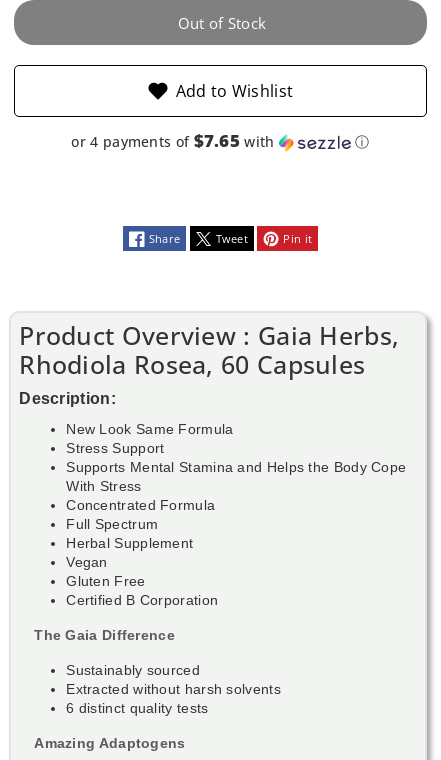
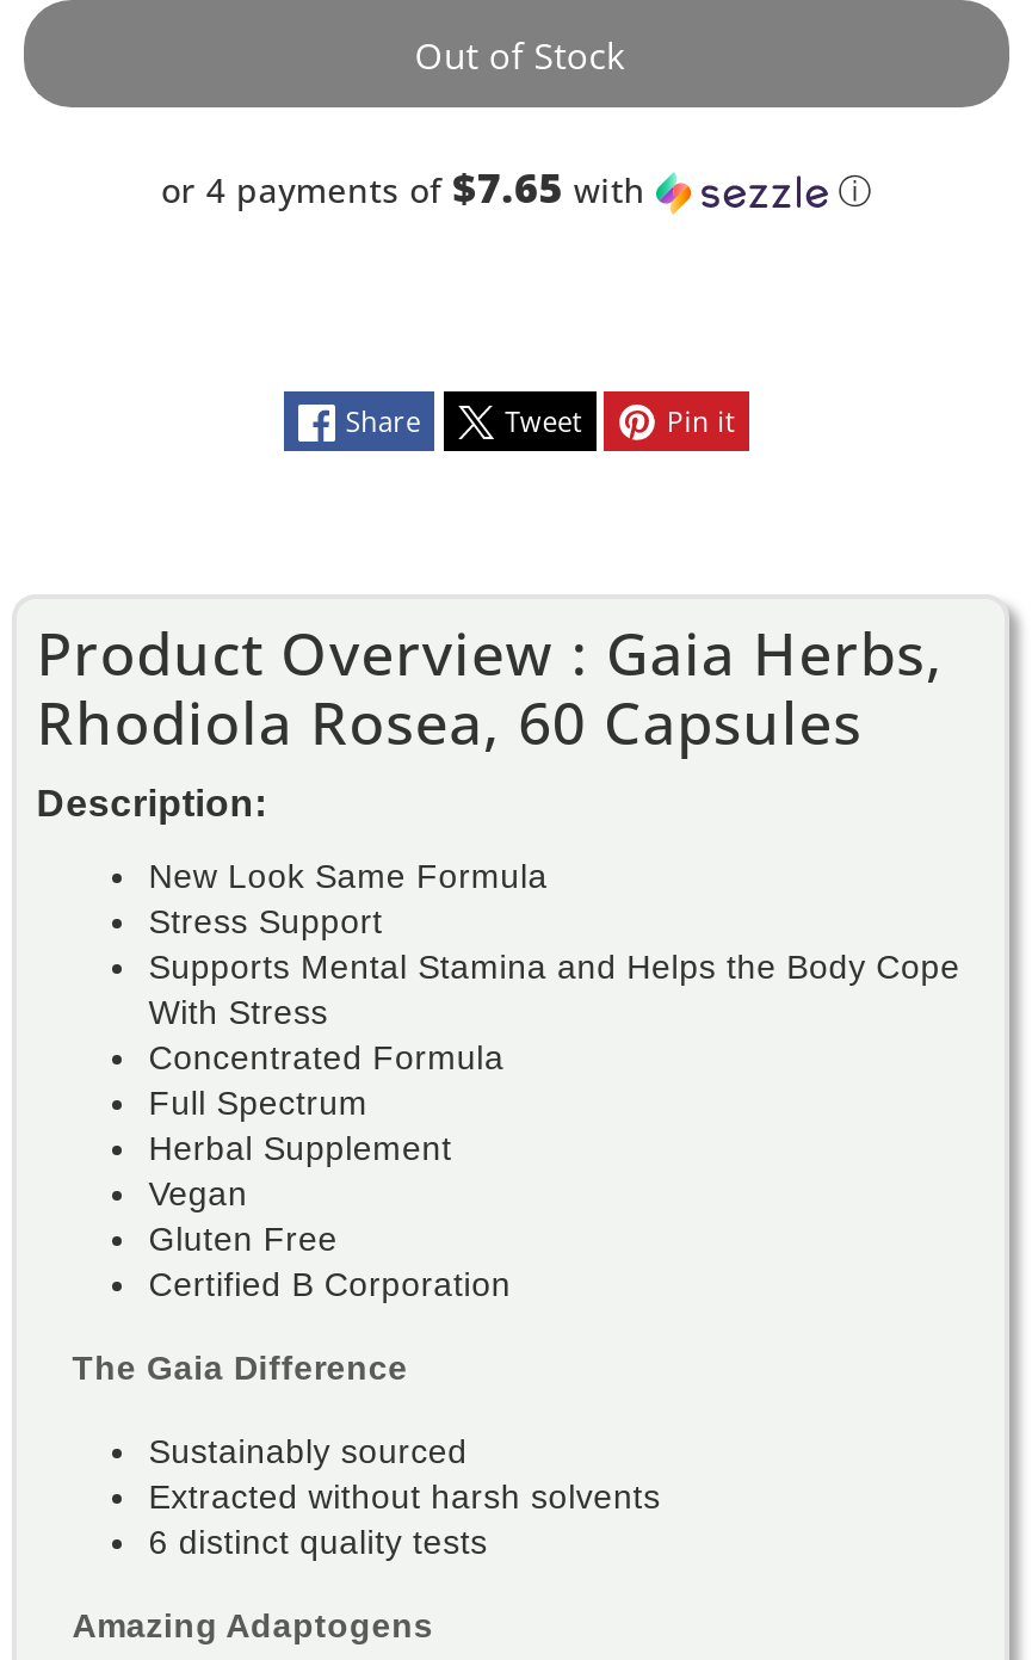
[176,80,293,102] Add to Wishlist -> none

